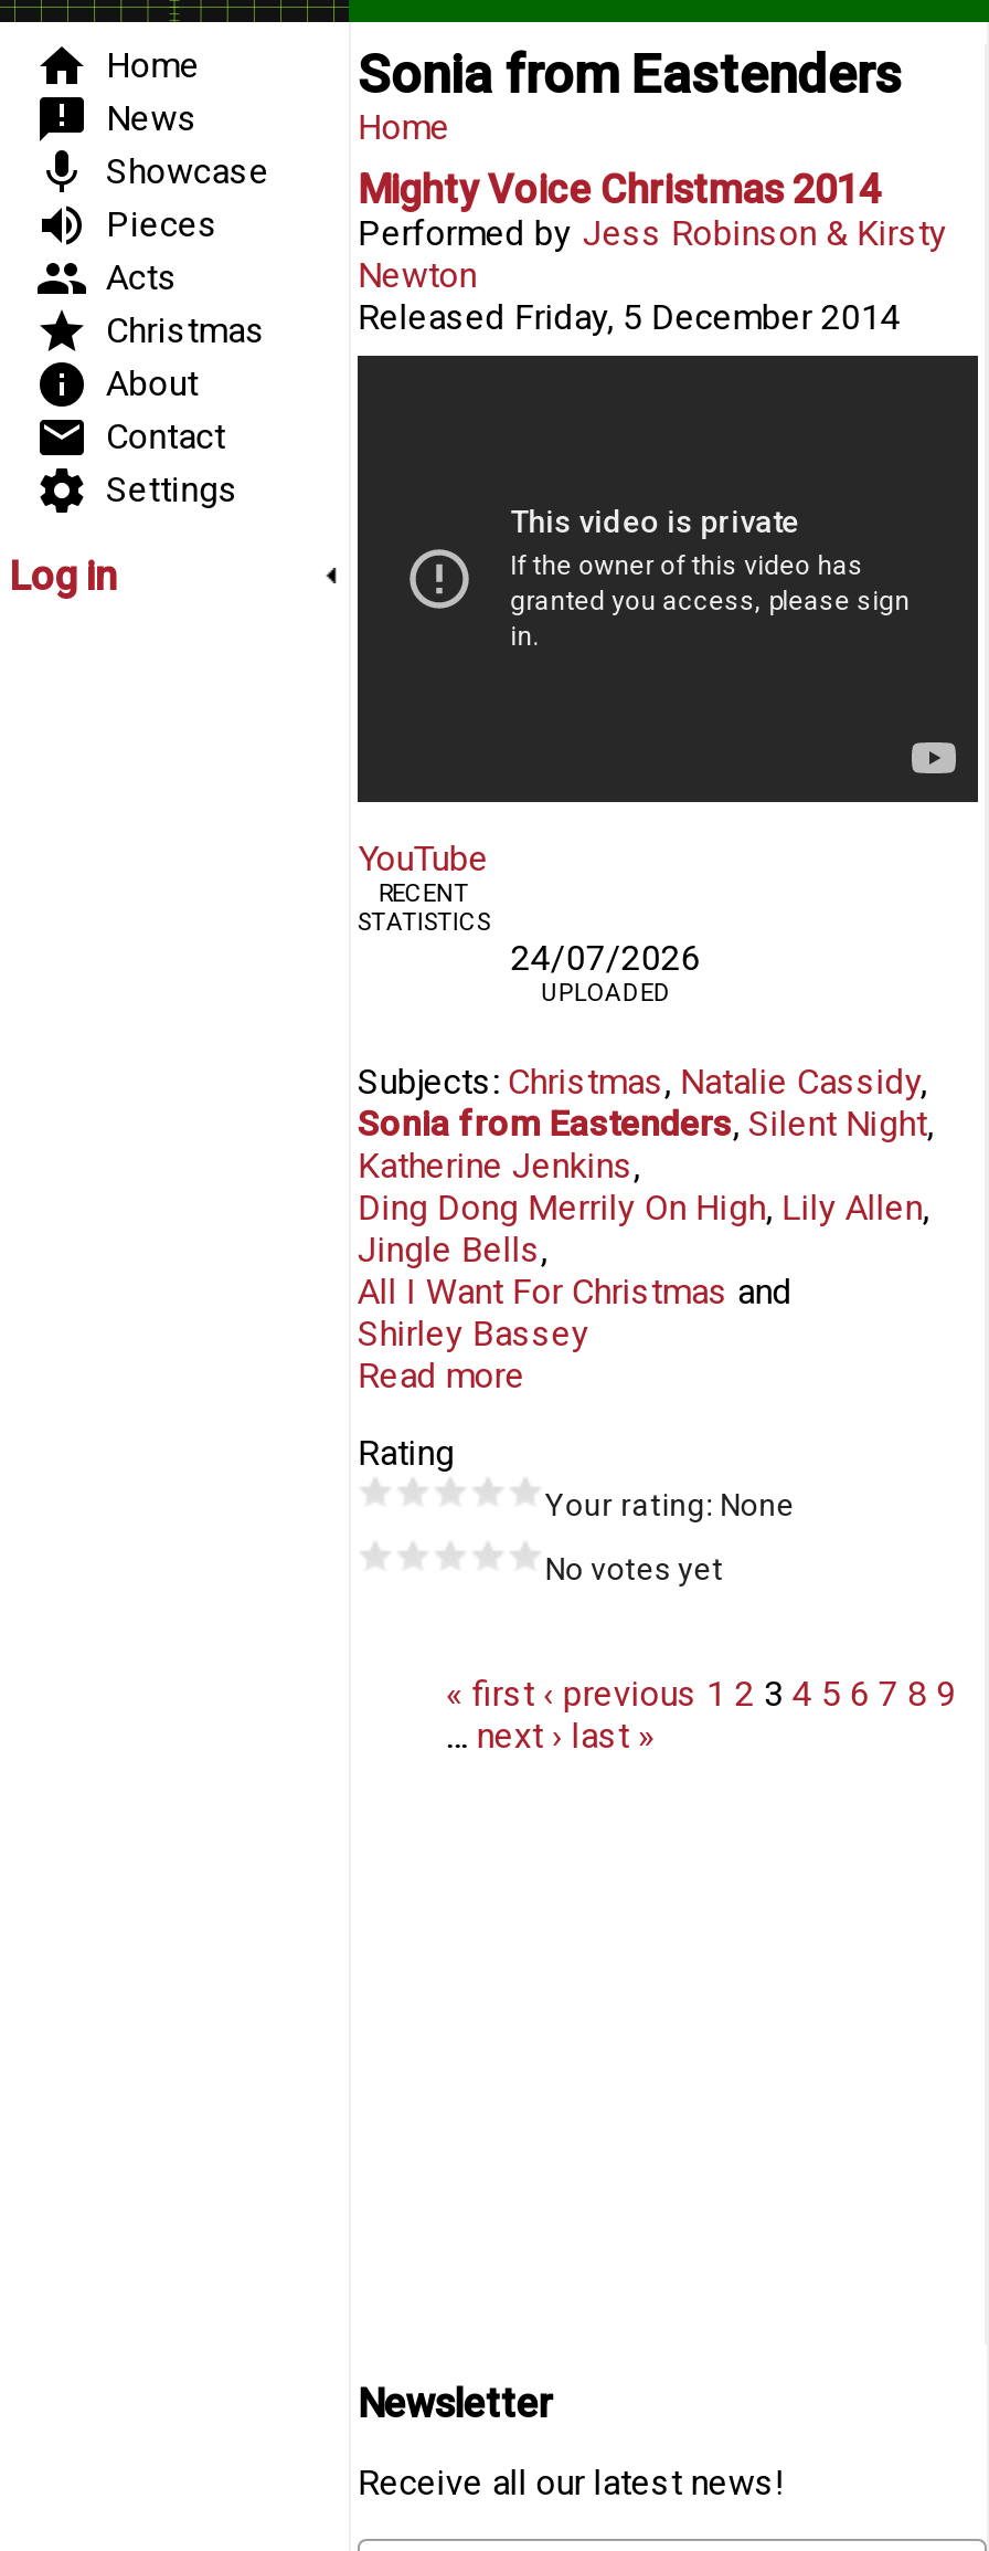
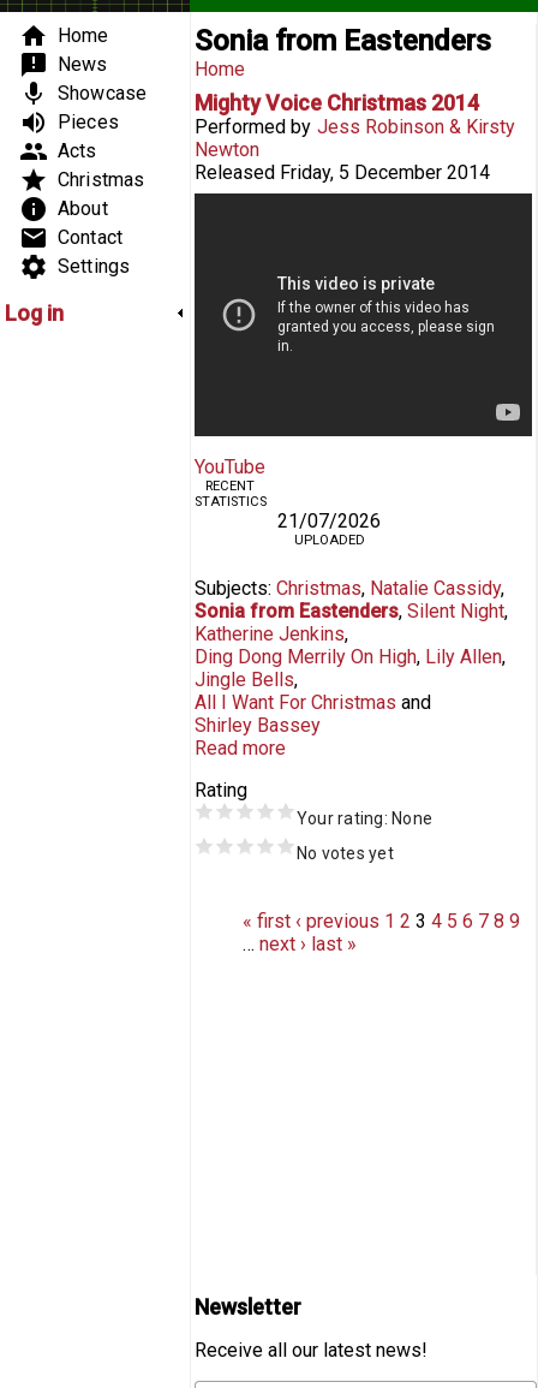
[511,936,701,978] 24/07/2026 -> [278,509,381,532] 21/07/2026

